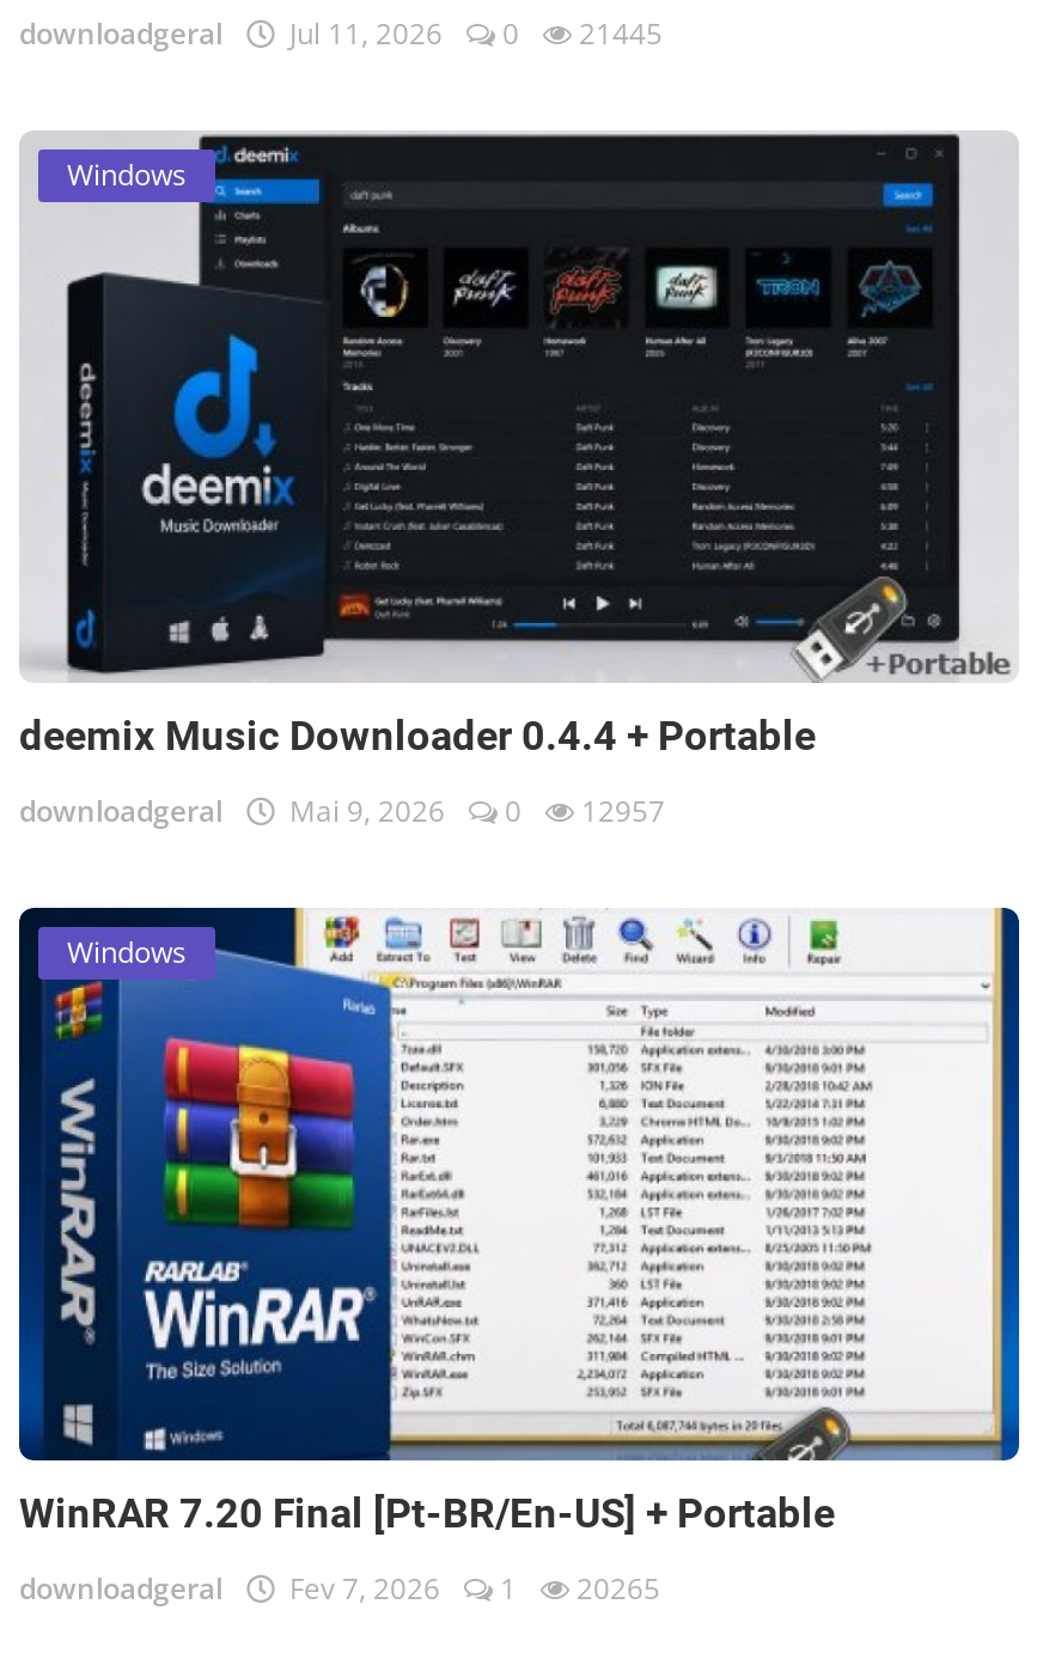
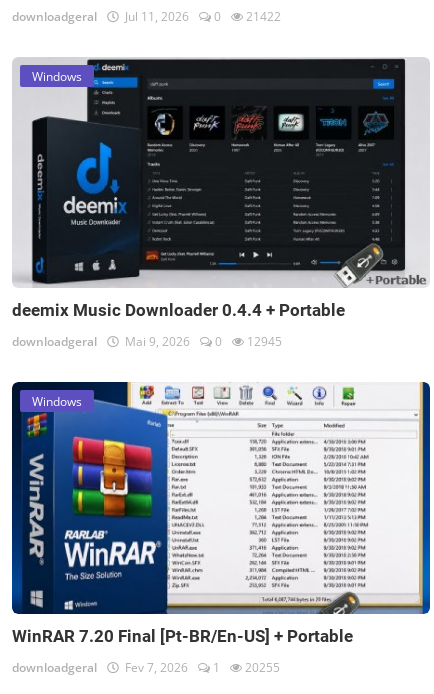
[19,12,663,53] downloadgeral Jul 11, 2026 0 21445 -> [12,8,281,25] downloadgeral Jul 11, 2026 0 21422
[19,791,665,831] downloadgeral Mai 9, 2026 0 12957 -> [12,333,282,350] downloadgeral Mai 9, 2026 0 12945
[19,1569,660,1609] downloadgeral Fev 7, 2026 1 20265 -> [12,659,280,676] downloadgeral Fev 7, 2026 1 20255

